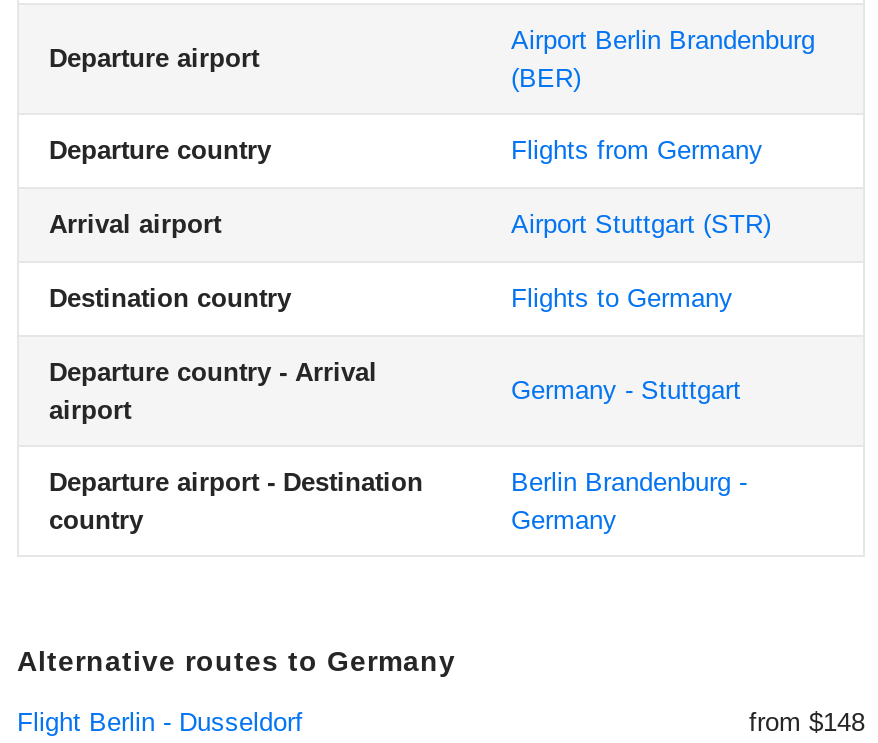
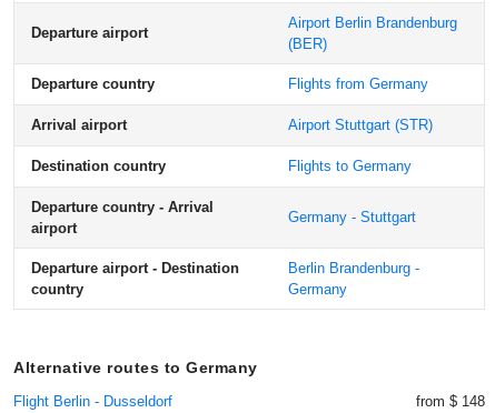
[749,706,865,736] from $148 -> [416,392,485,409] from $ 148

